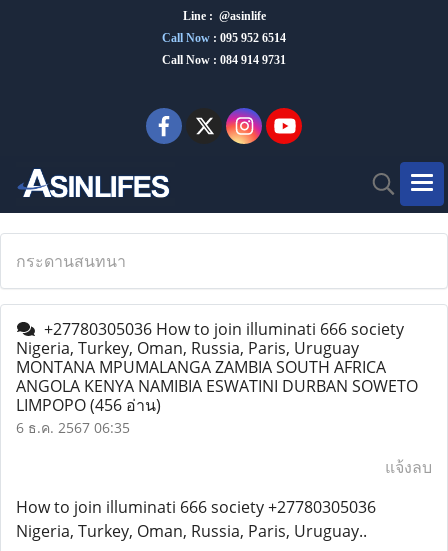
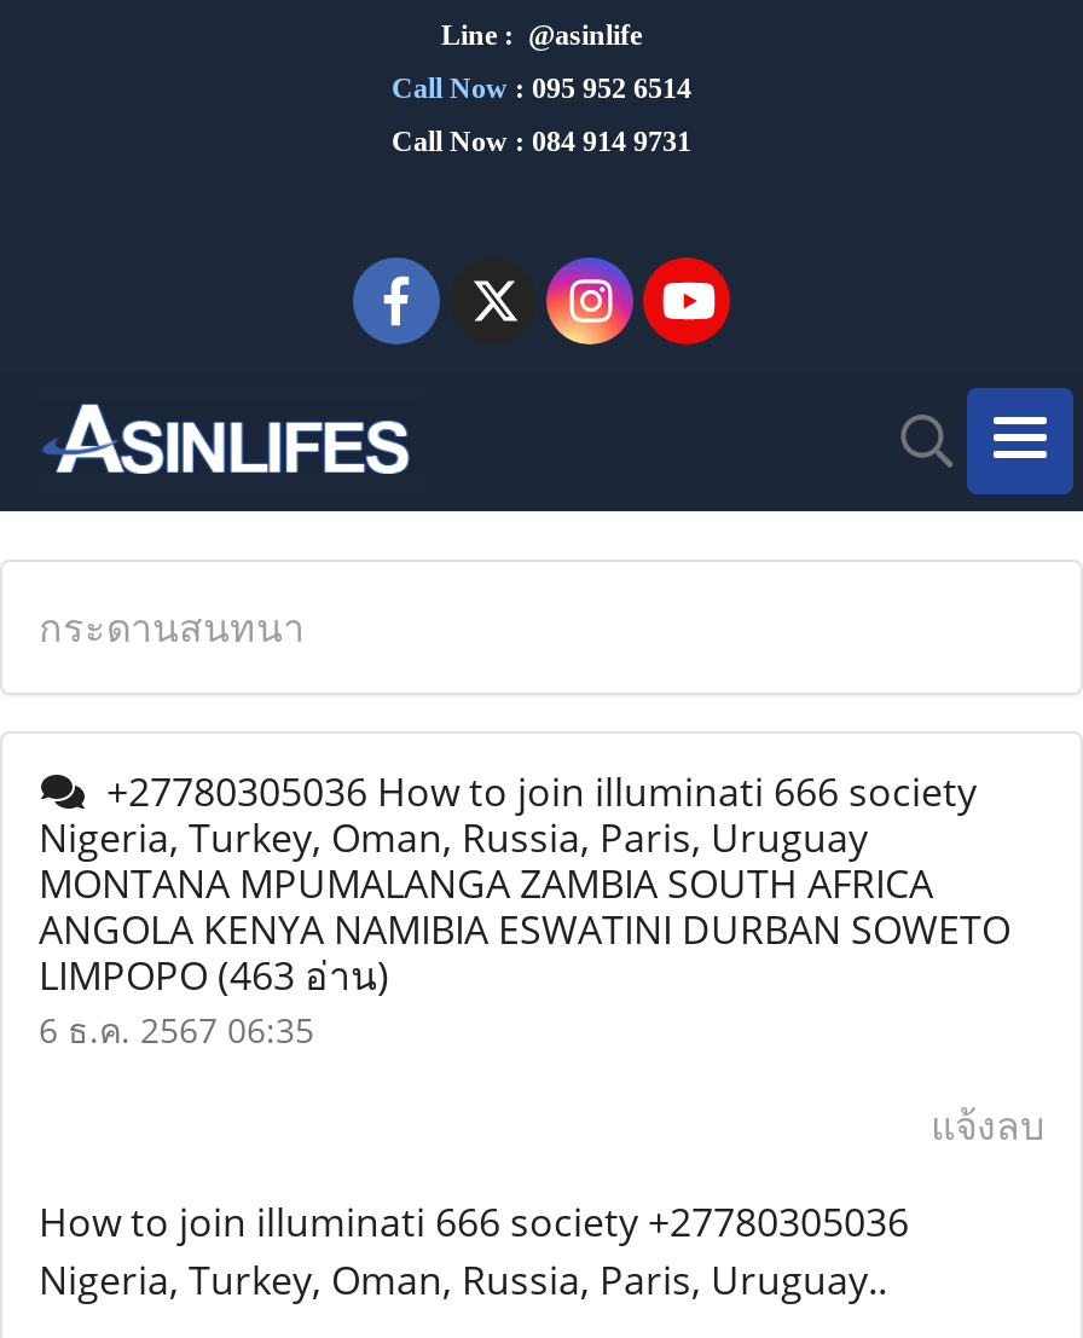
[16,394,161,416] LIMPOPO (456 อ่าน) -> [39,949,389,1002] LIMPOPO (463 อ่าน)

